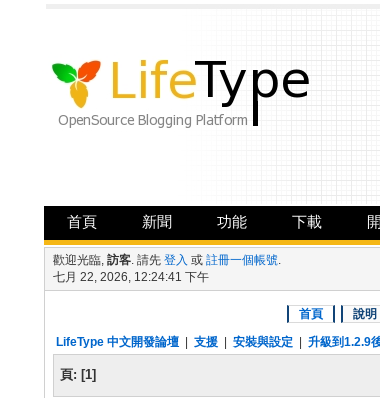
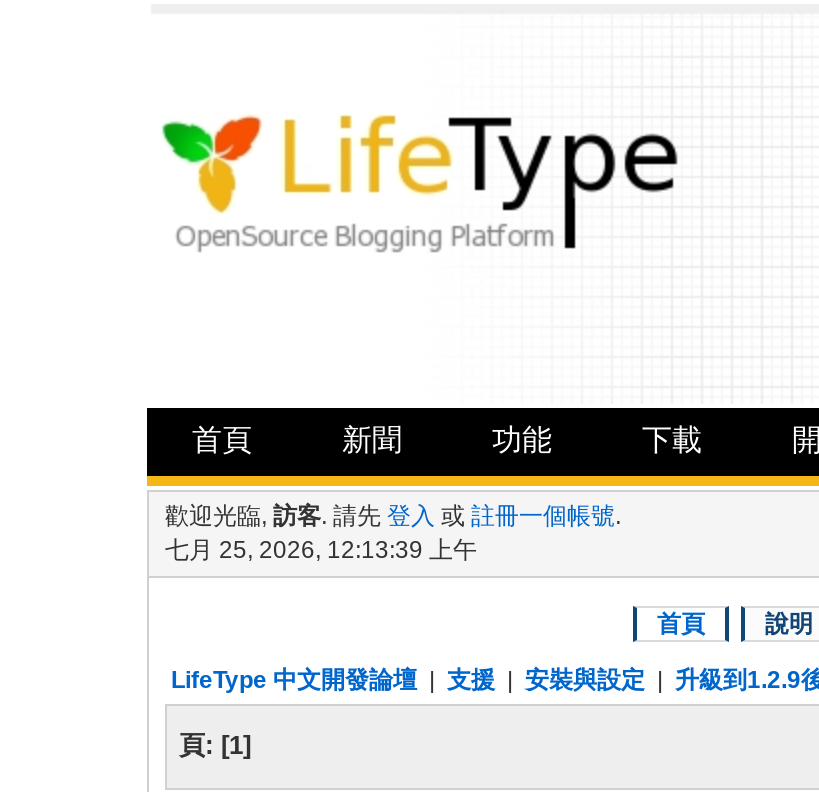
[53,270,209,284] 七月 22, 2026, 12:24:41 下午 -> [165,536,477,564] 七月 25, 2026, 12:13:39 上午

